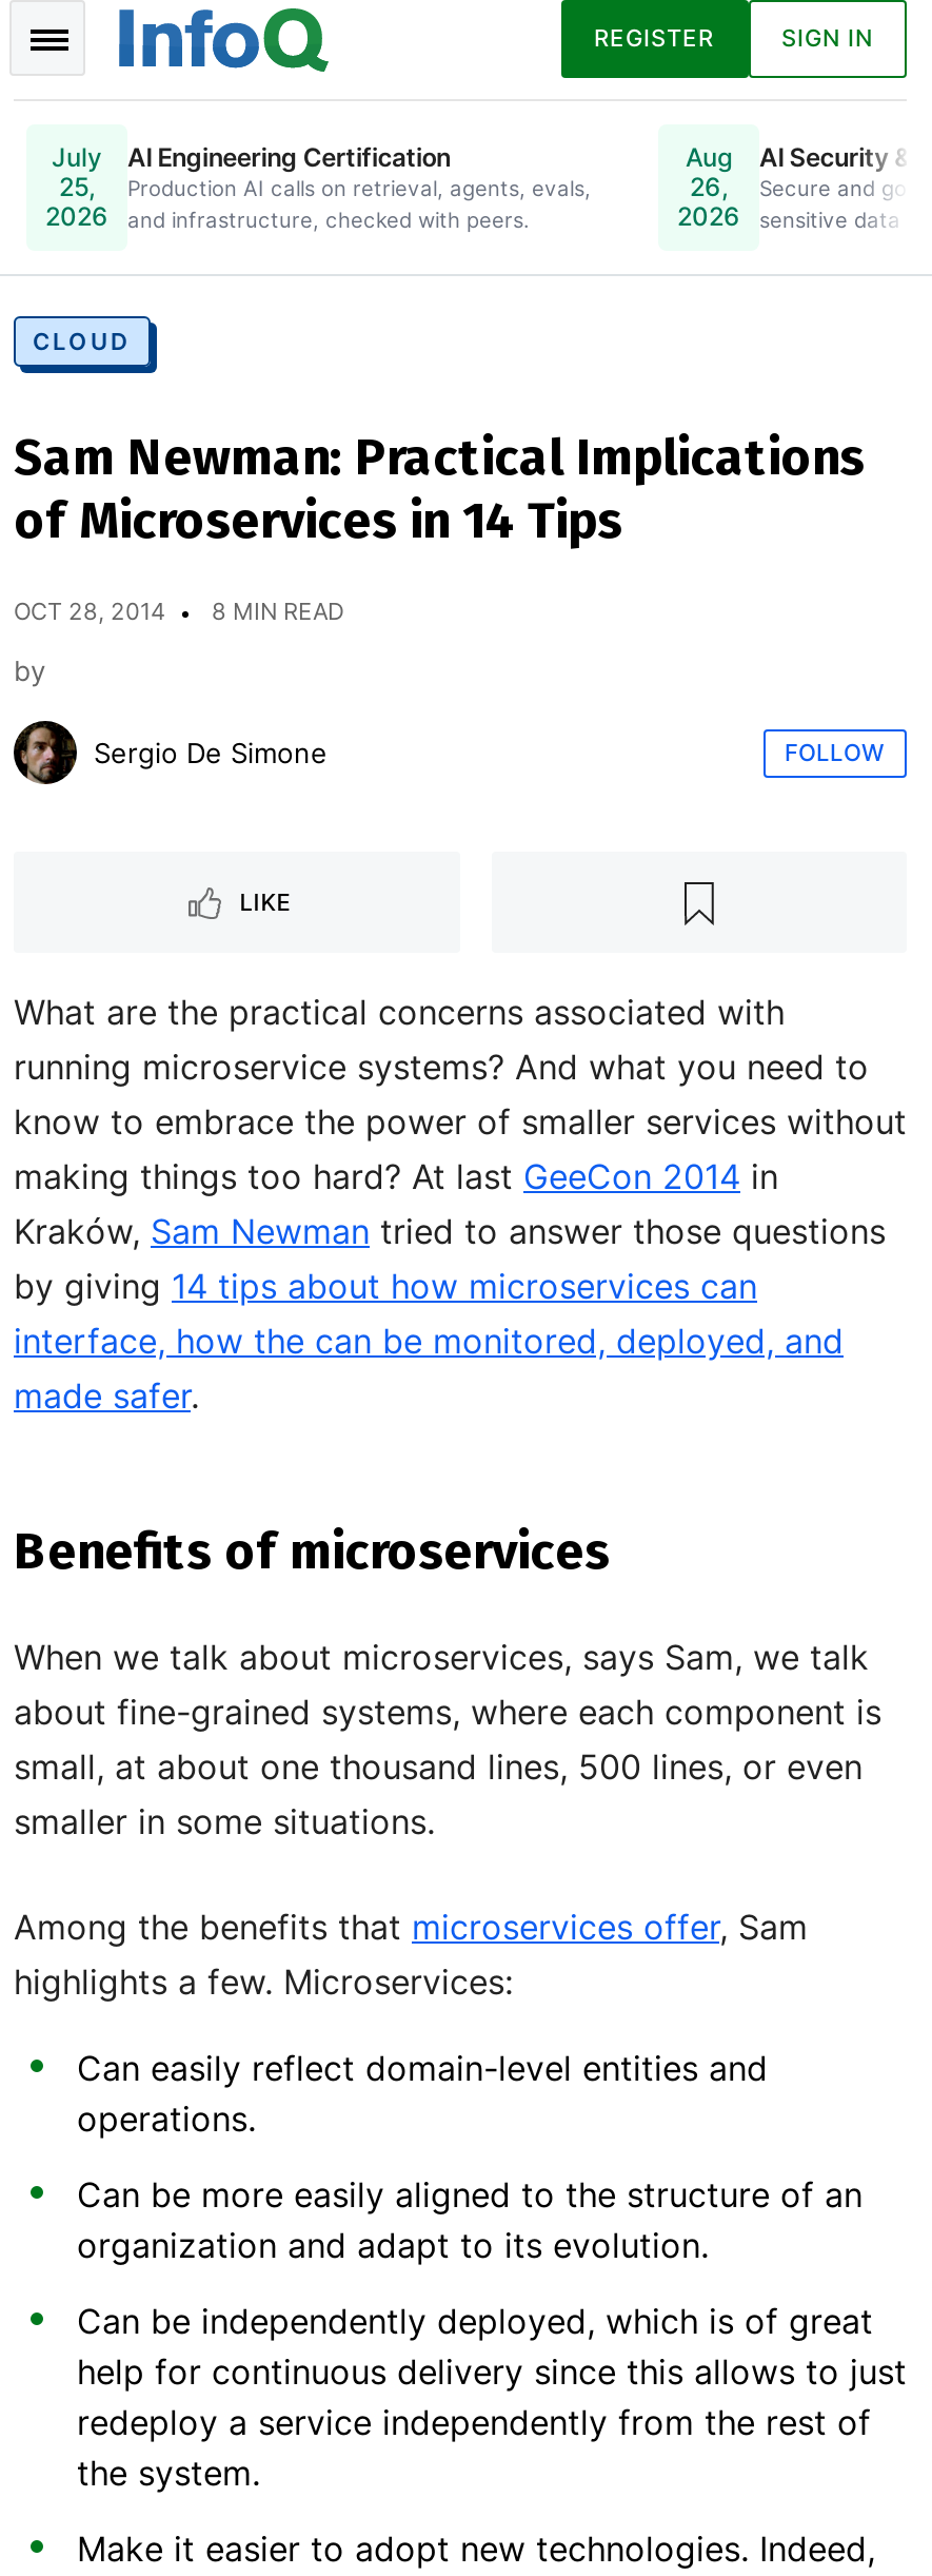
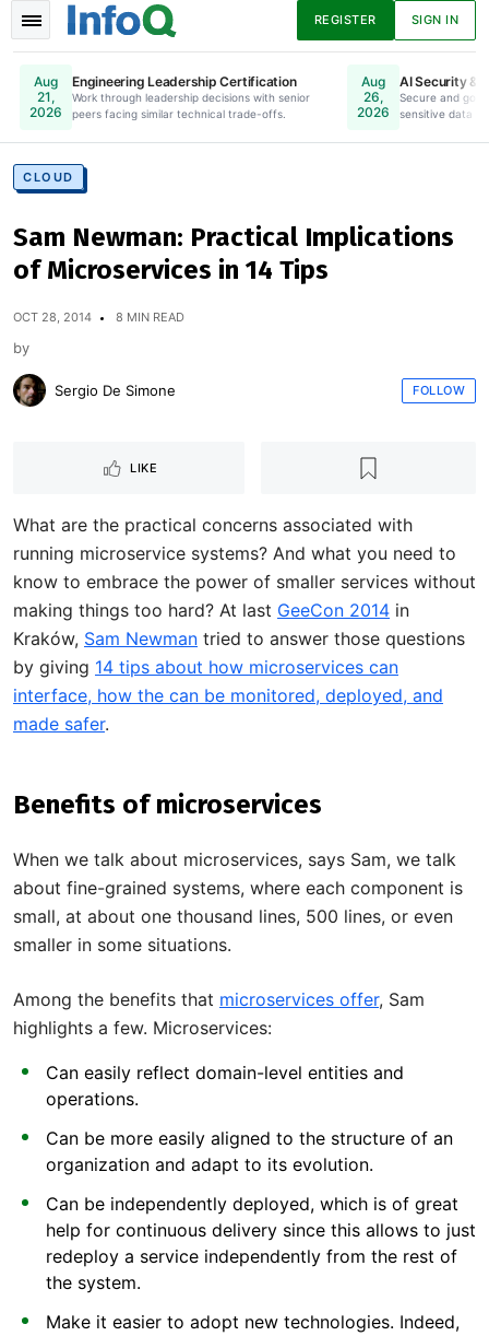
[52,141,102,202] July | 25, -> [34,73,58,105] Aug | 21,
[127,140,591,231] AI Engineering Certification | Production AI calls on retrieval, agents, evals, | and infrastructure, checked with peers. -> [72,73,310,120] Engineering Leadership Certification | Work through leadership decisions with senior | peers facing similar technical trade-offs.

